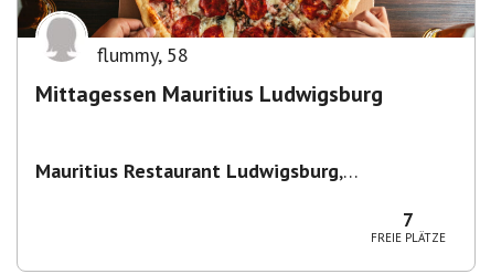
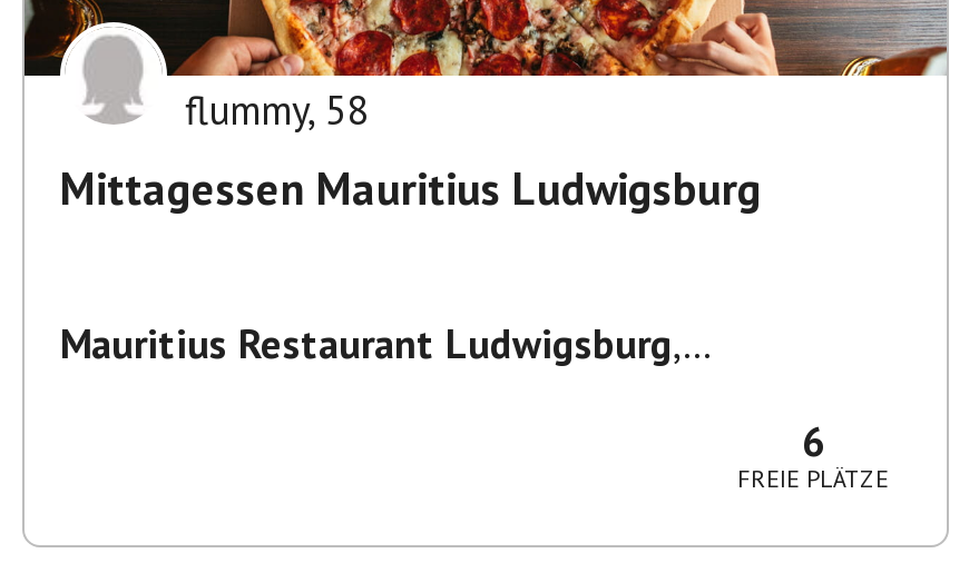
[403,207,414,232] 7 -> [802,416,824,467] 6

